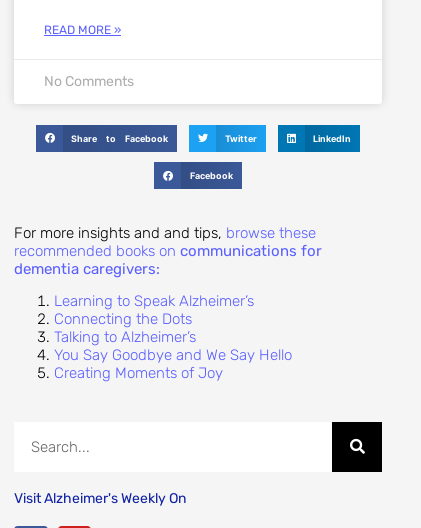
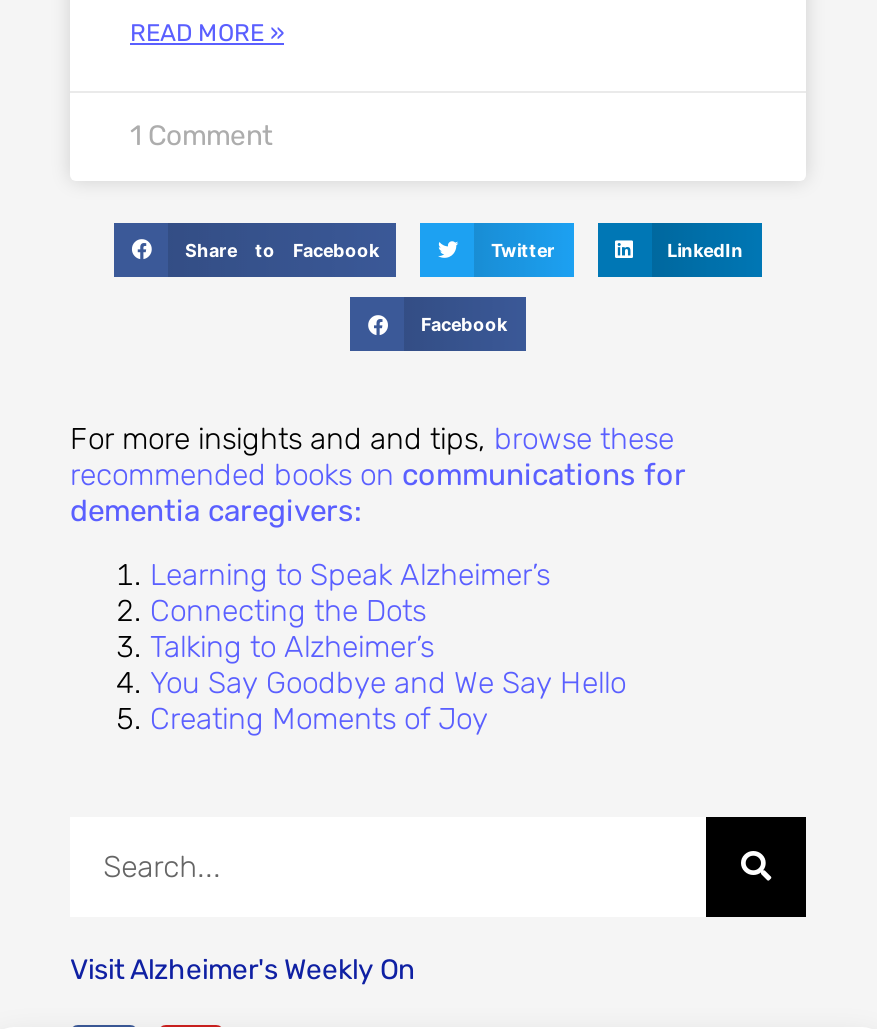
[44,73,134,90] No Comments -> [130,119,272,153] 1 Comment

